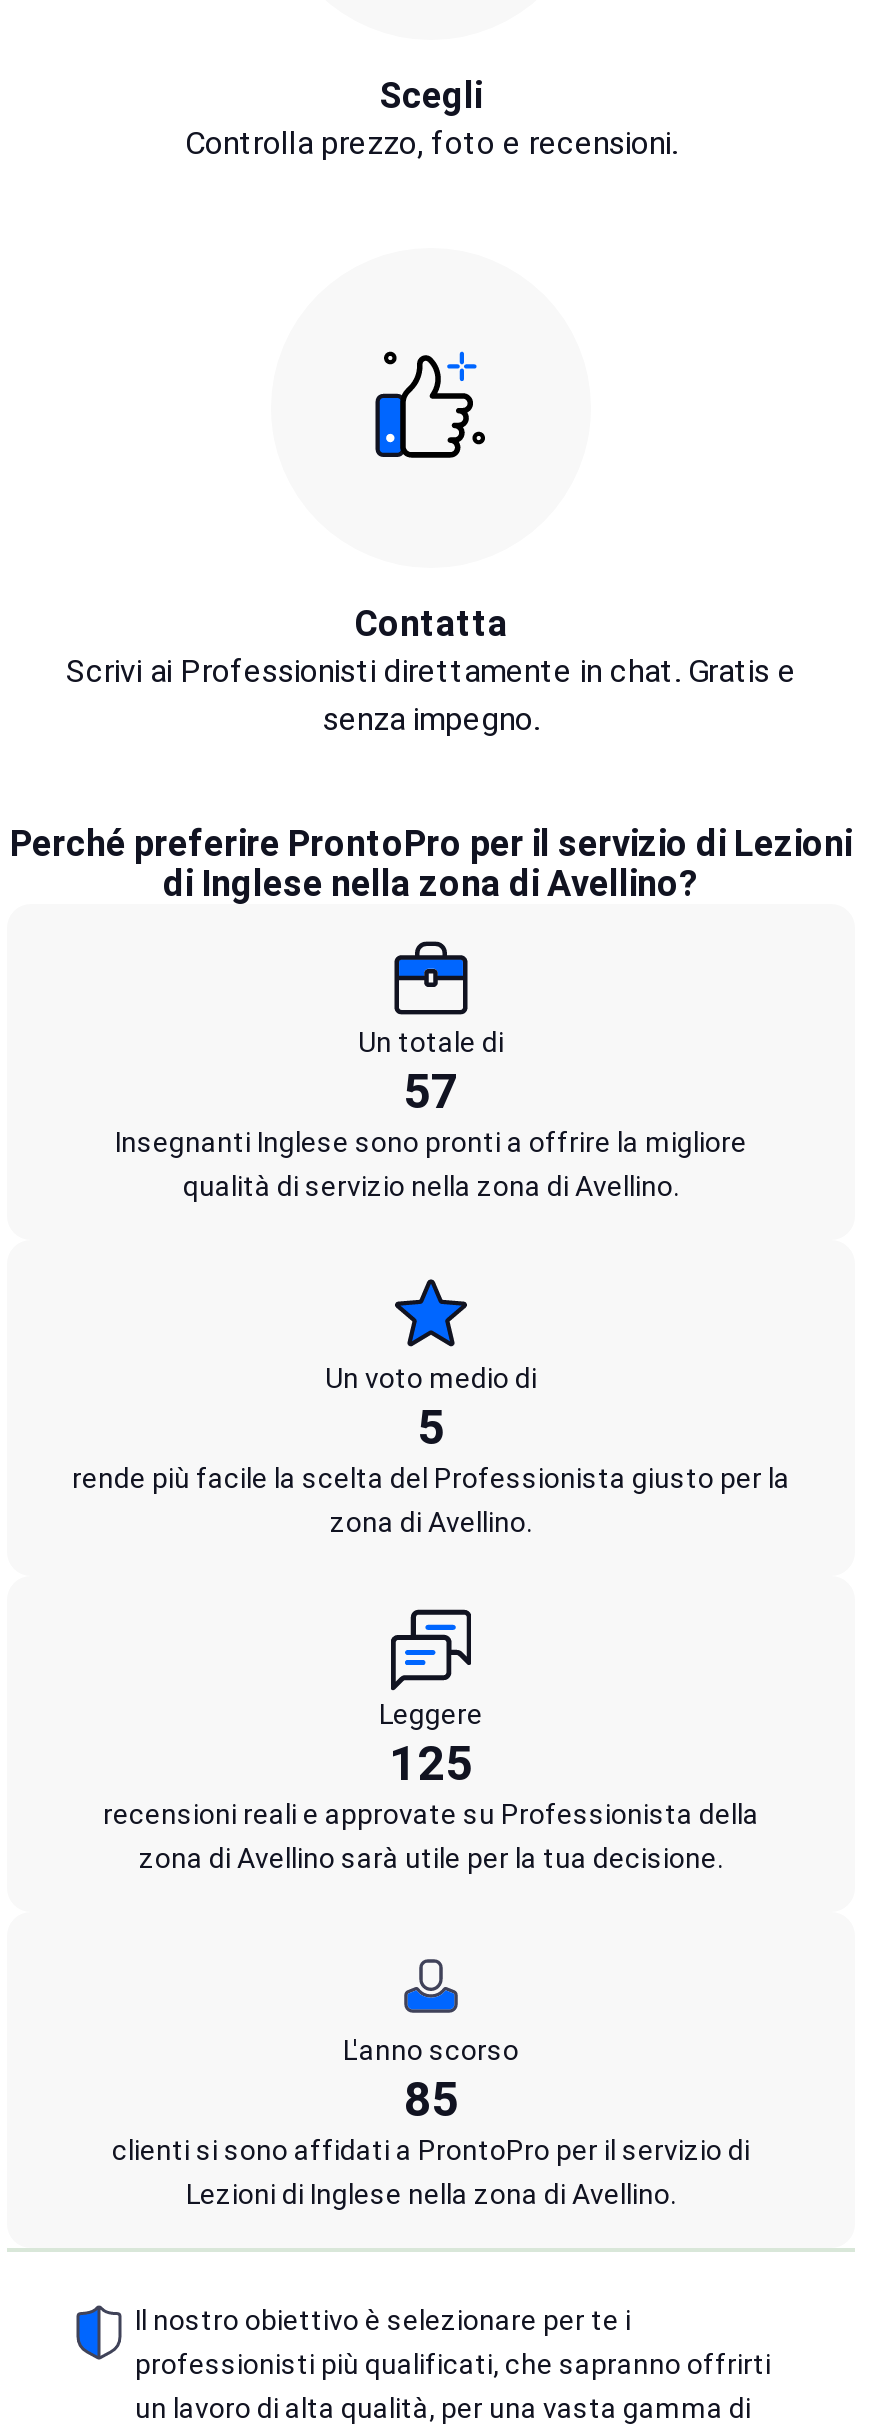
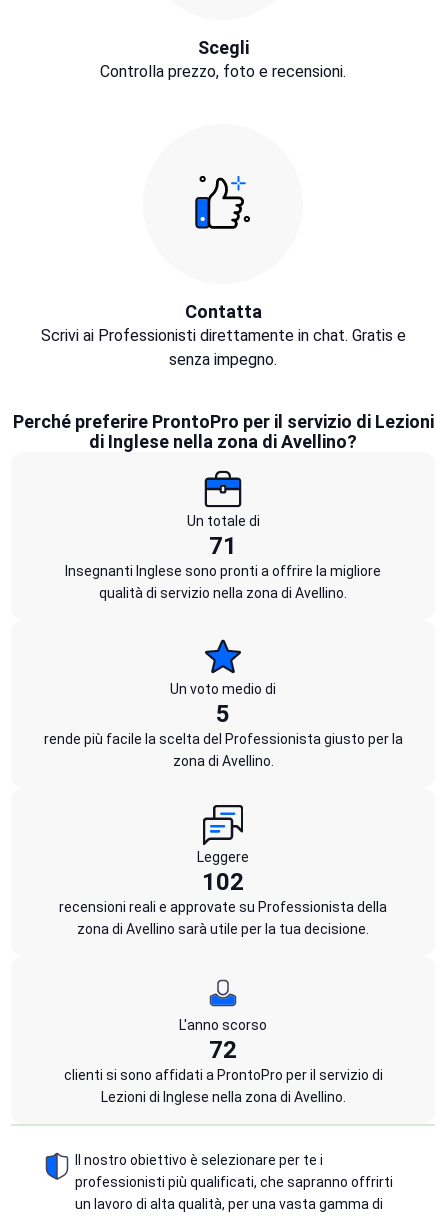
[403,1064,459,1120] 57 -> [209,532,237,560] 71
[389,1736,473,1792] 125 -> [202,868,244,896] 102
[403,2072,459,2128] 85 -> [209,1036,237,1064] 72

